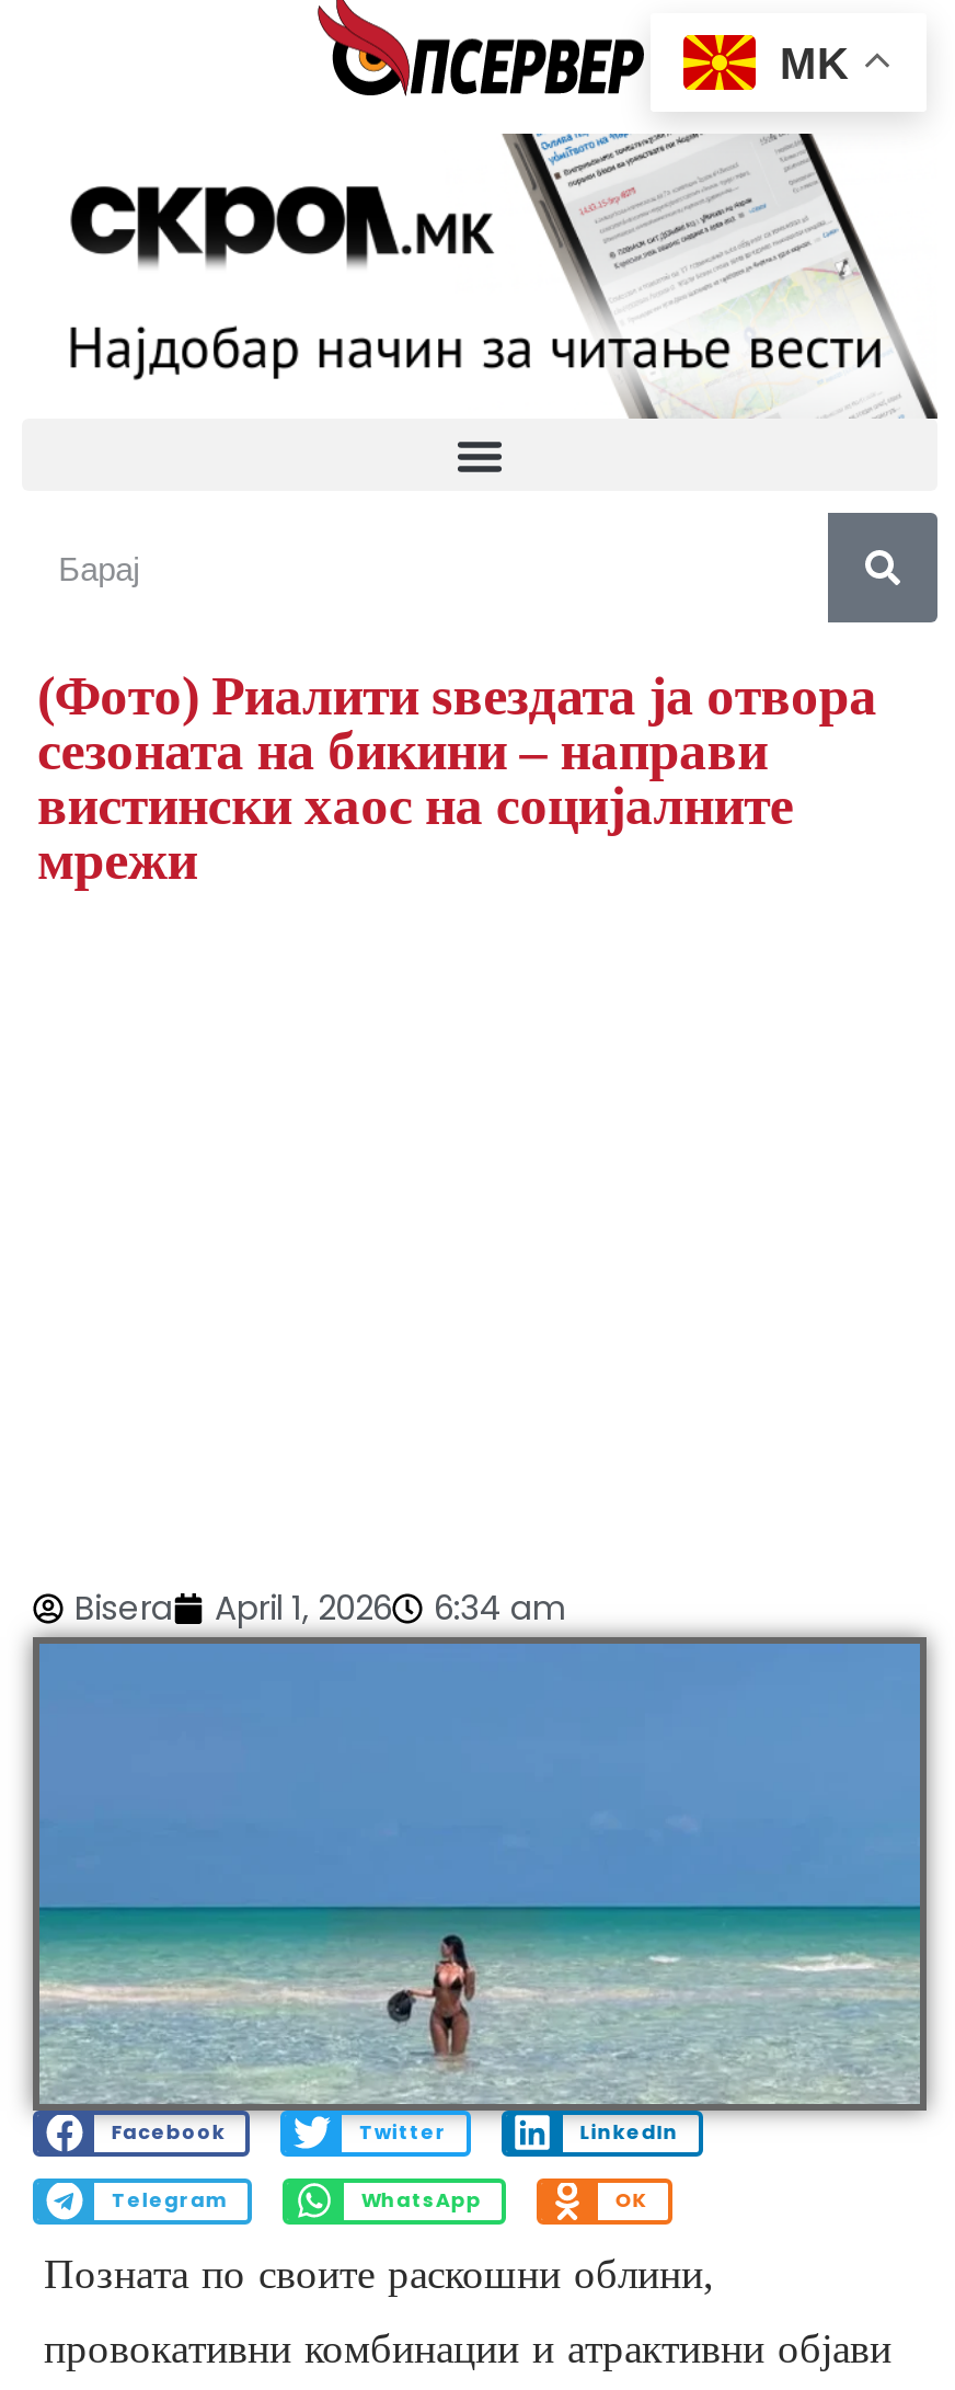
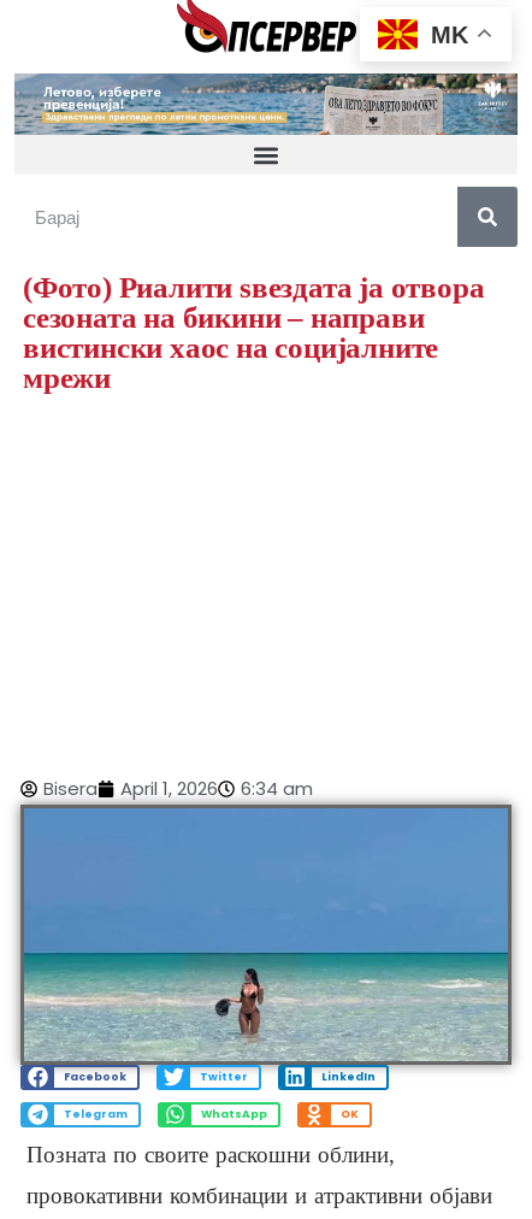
[64,134,937,419] [image] -> [13,72,519,136] [image]

